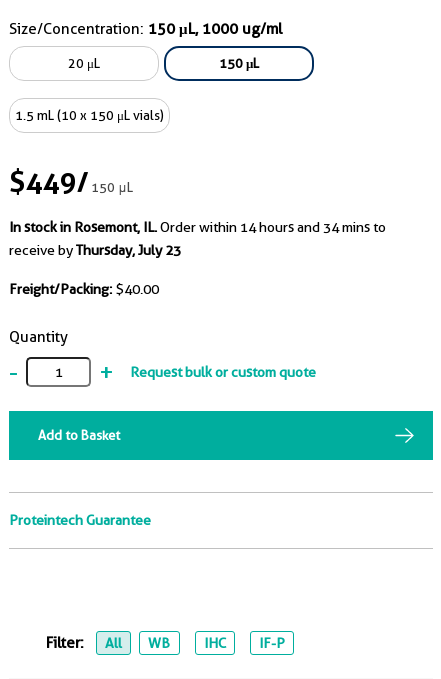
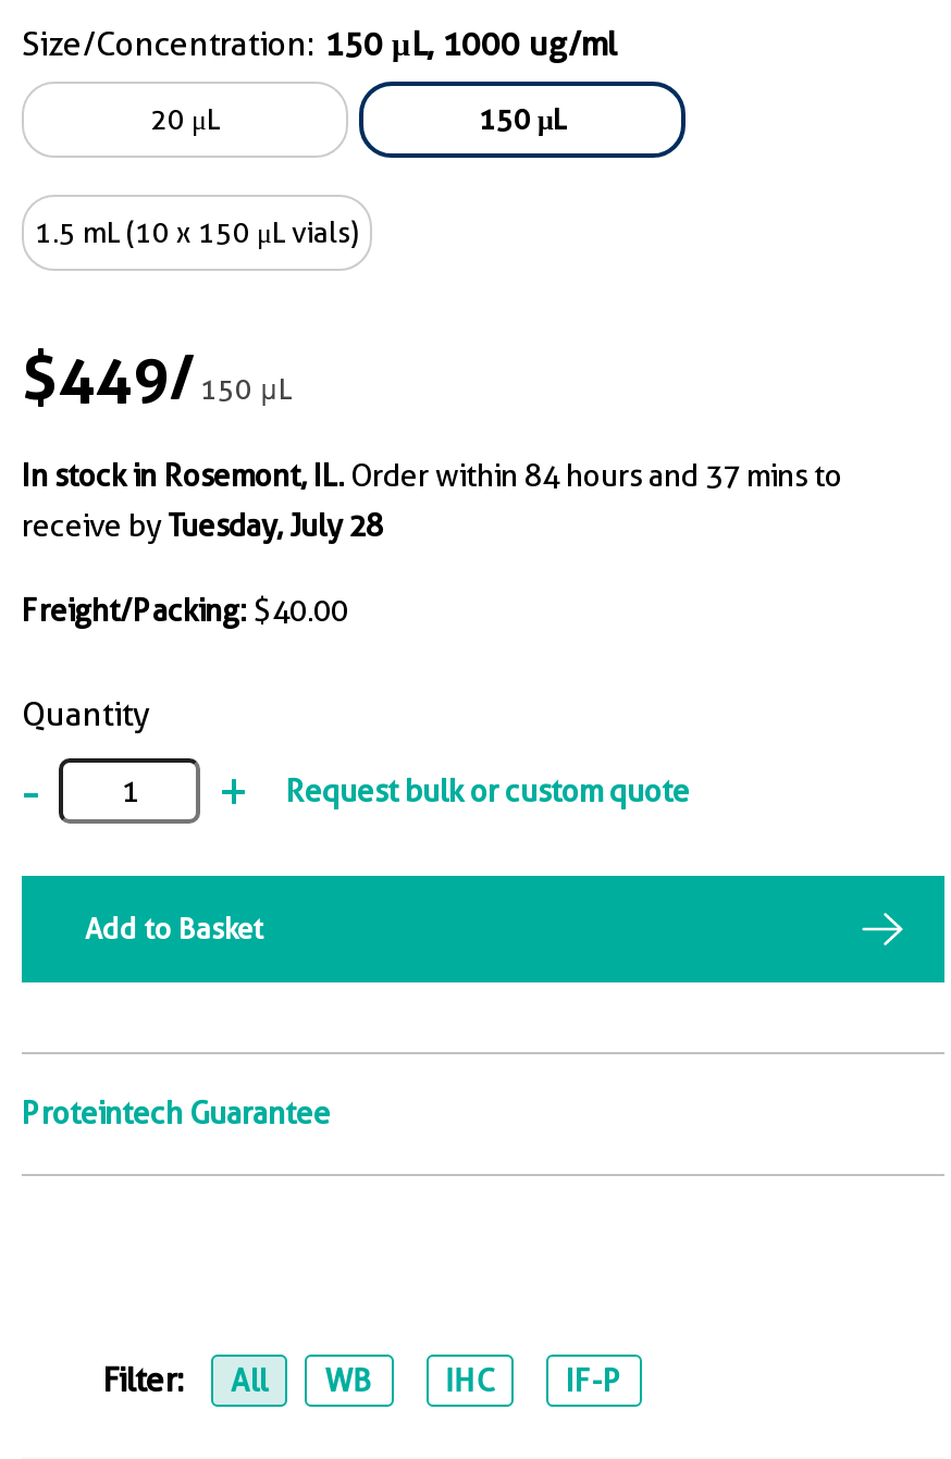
[9,219,386,235] In stock in Rosemont, IL. Order within 14 hours and 34 mins to -> [22,458,842,493] In stock in Rosemont, IL. Order within 84 hours and 37 mins to
[9,242,181,258] receive by Thursday, July 23 -> [22,508,383,543] receive by Tuesday, July 28

